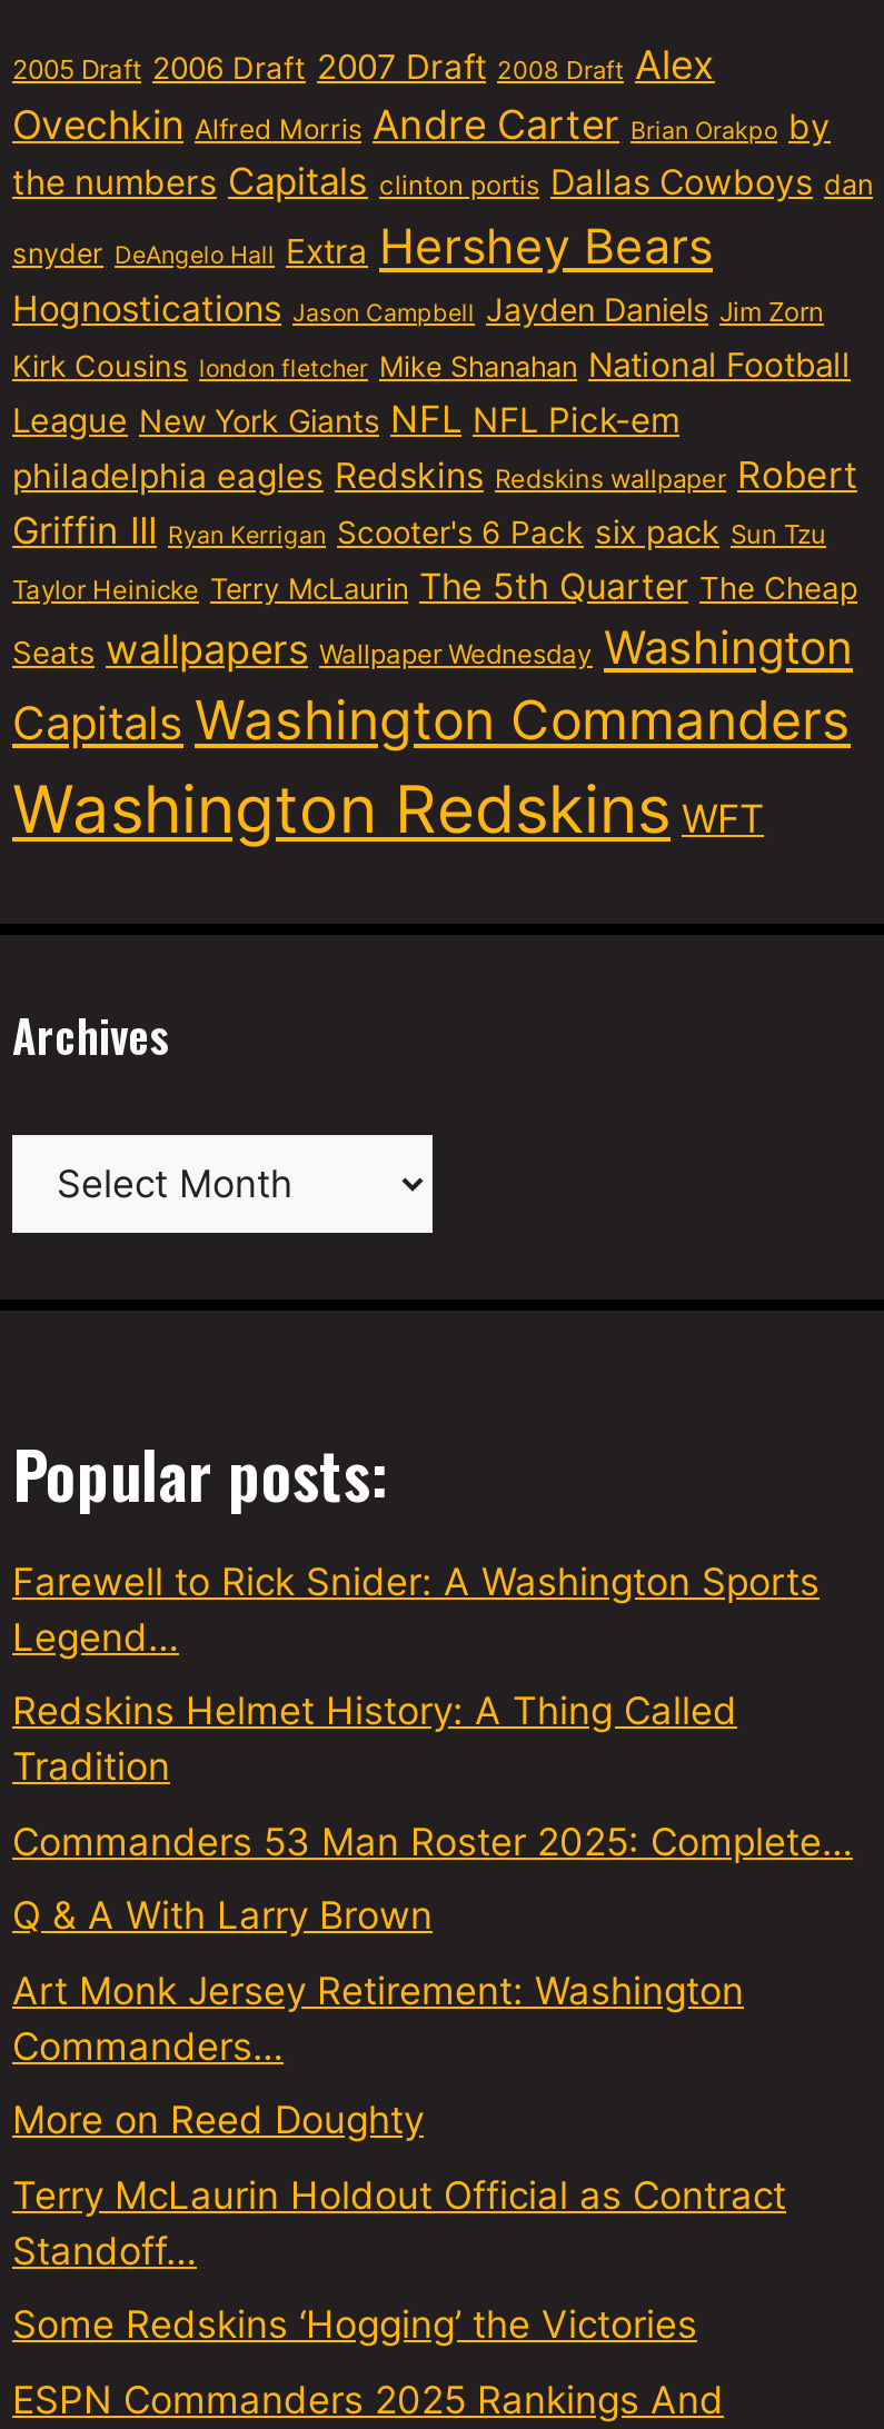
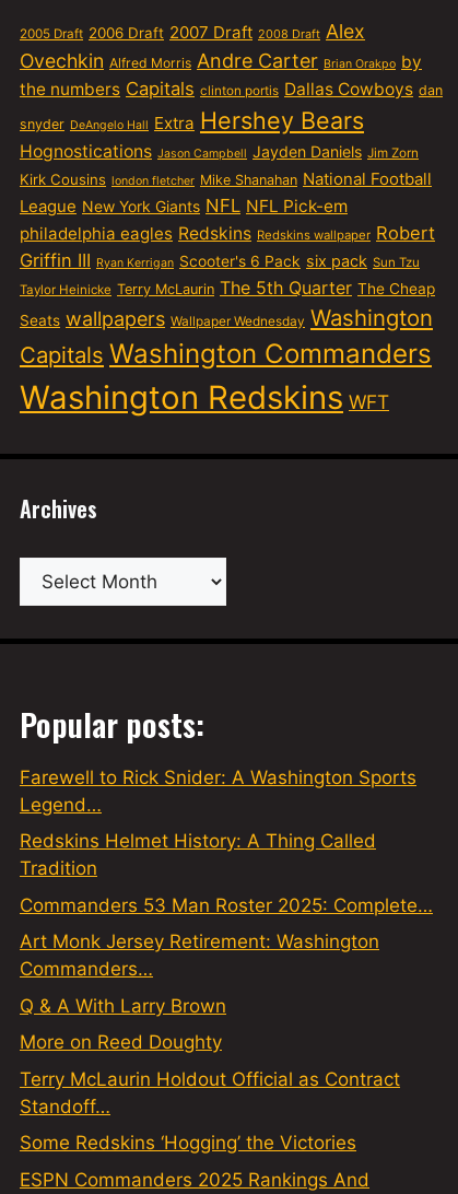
moved [12,1893,433,1938] -> [20,995,226,1016]: Q & A With Larry Brown
moved [12,1968,744,2068] -> [20,931,379,980]: Art Monk Jersey Retirement: Washington | Commanders…

